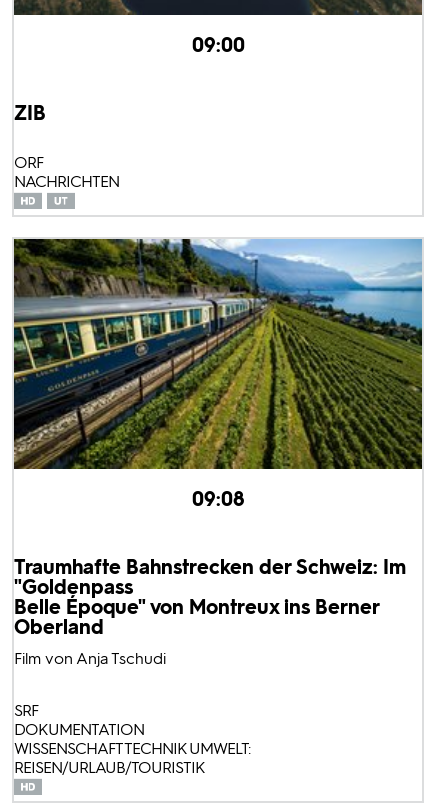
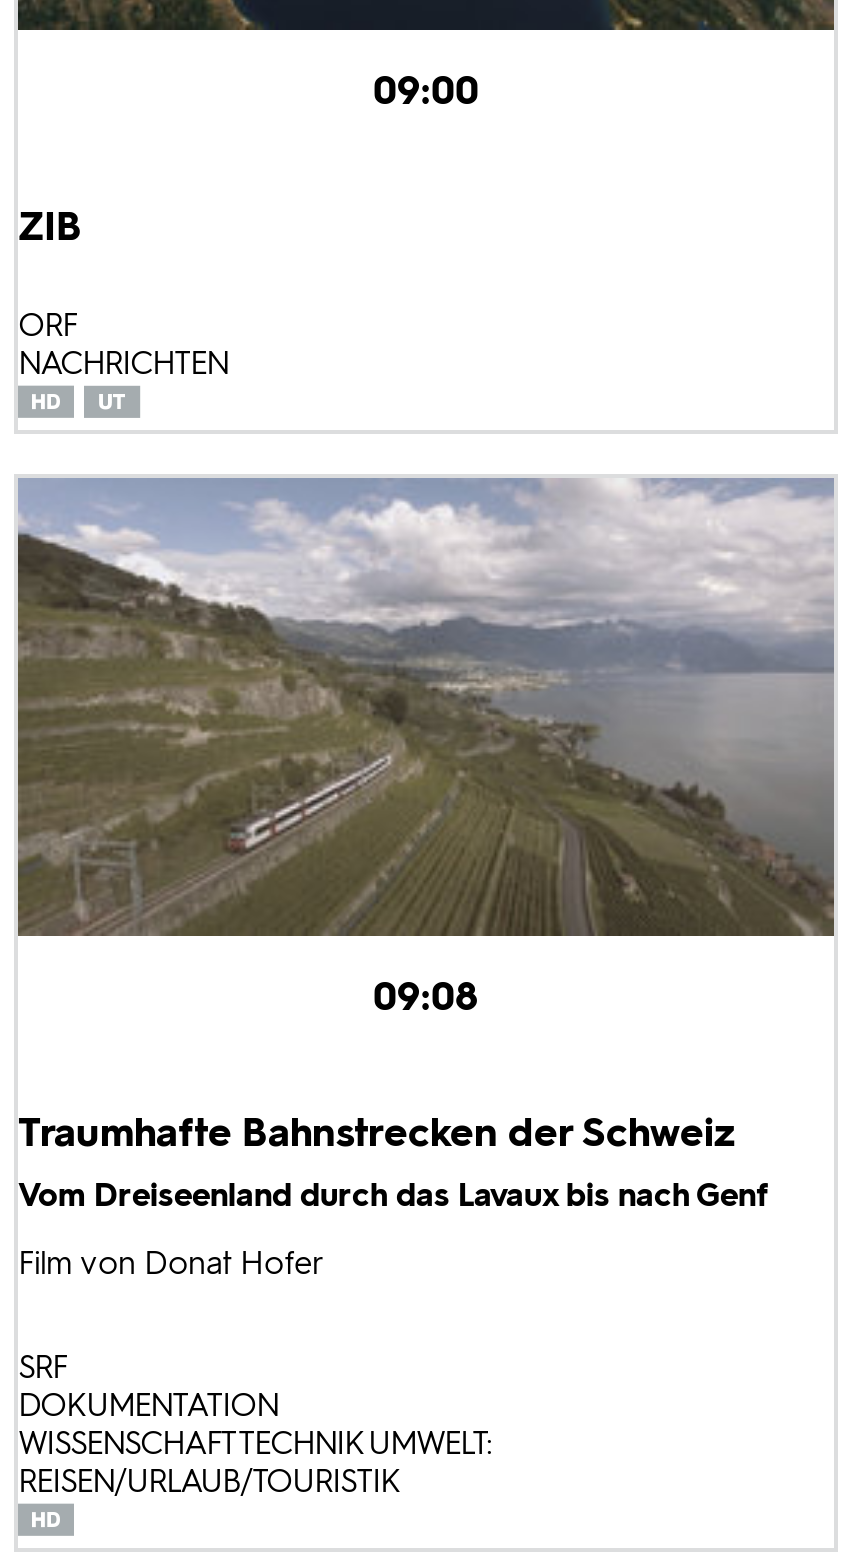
[13,238,423,470] [image] -> [16,476,836,938] [image]
[14,555,406,668] Traumhafte Bahnstrecken der Schweiz: Im | "Goldenpass | Belle Époque" von Montreux ins Berner | Oberland | Film von Anja Tschudi -> [18,1109,768,1283] Traumhafte Bahnstrecken der Schweiz | Vom Dreiseenland durch das Lavaux bis nach Genf | Film von Donat Hofer

